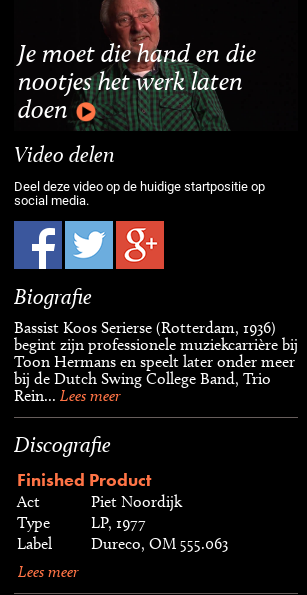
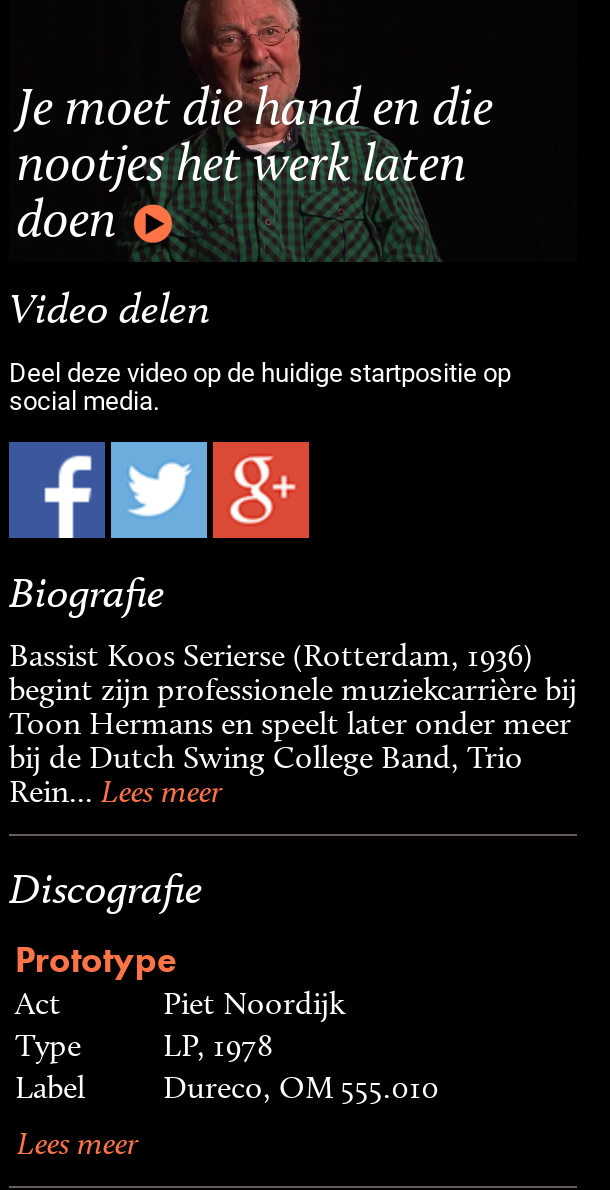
[17,468,151,491] Finished Product -> [15,936,177,982] Prototype
[91,513,146,532] LP, 1977 -> [163,1026,273,1064] LP, 1978
[91,534,228,553] Dureco, OM 555.063 -> [163,1068,439,1106] Dureco, OM 555.010

